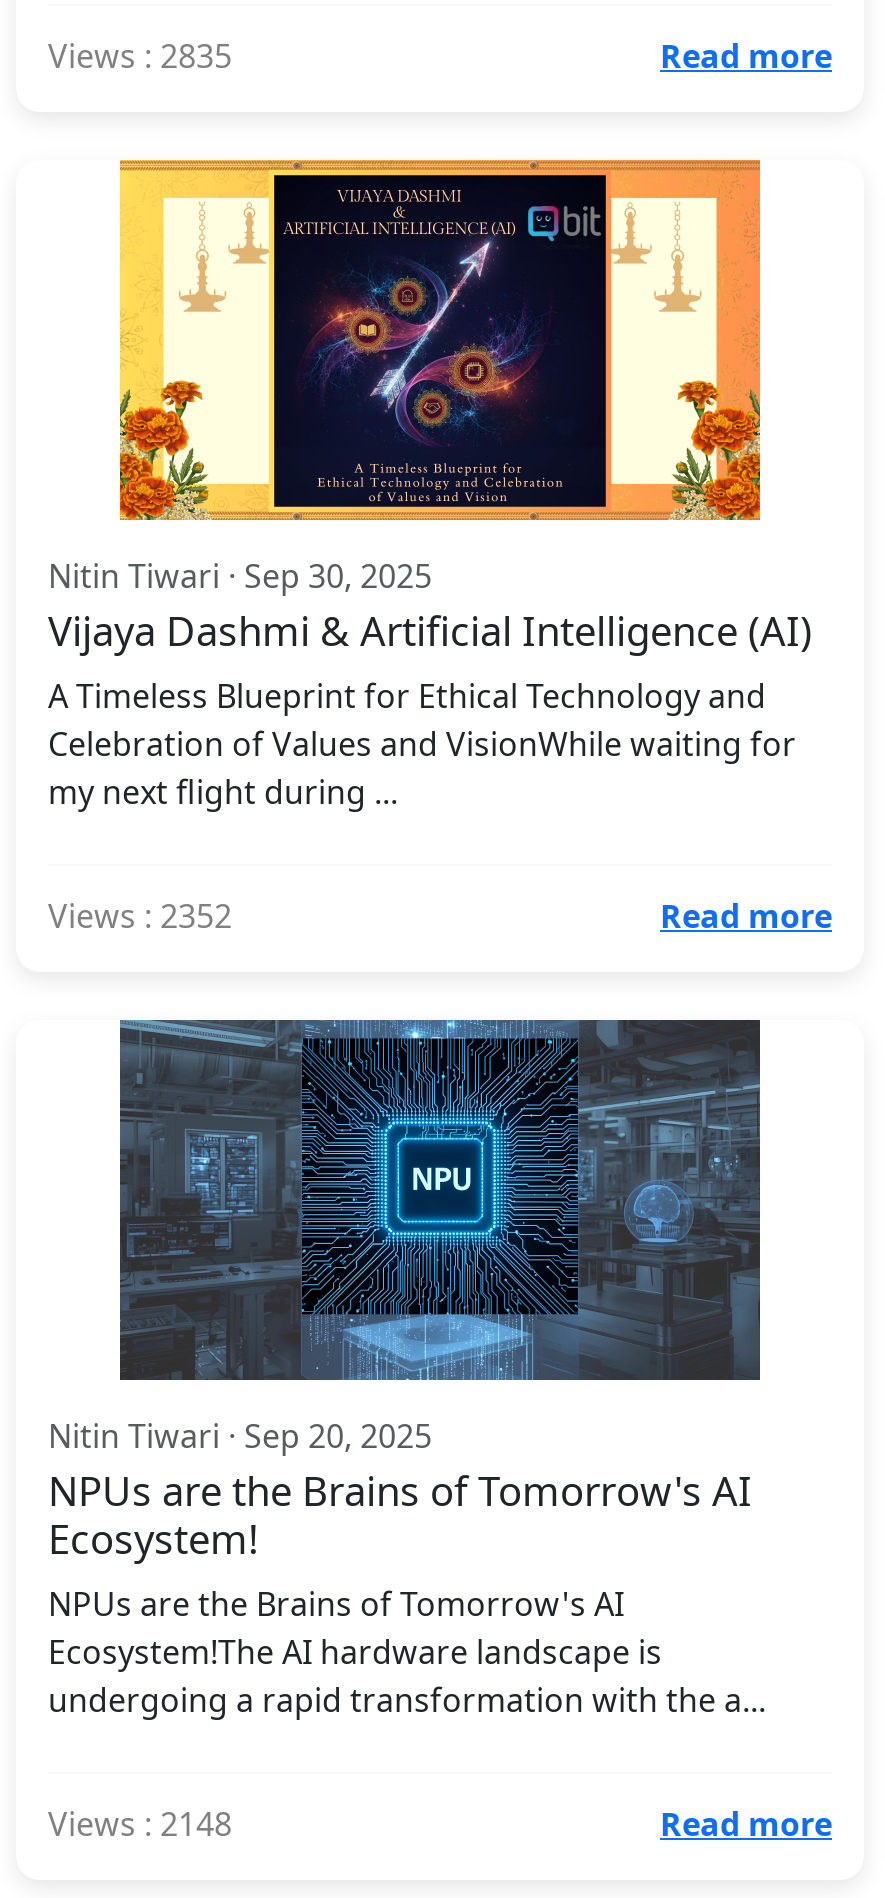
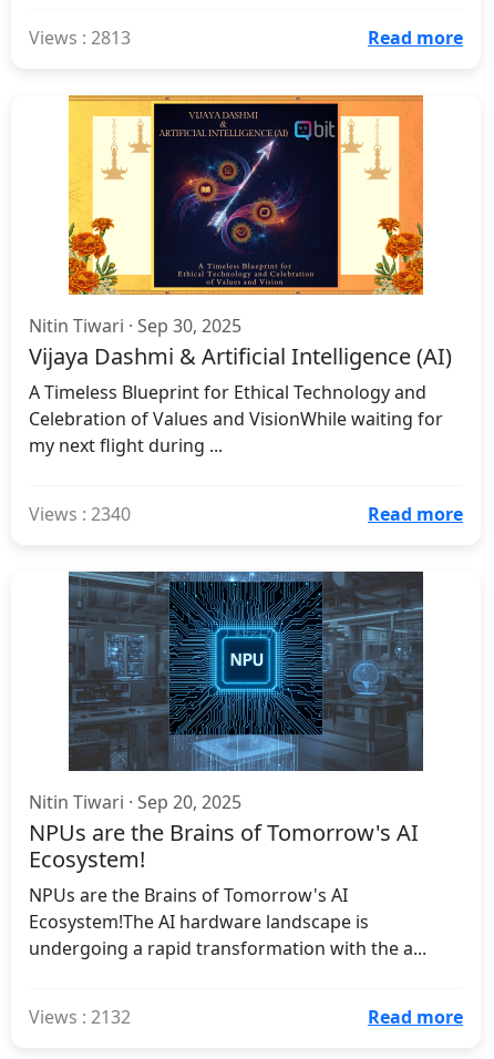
[48,34,232,78] Views : 2835 -> [29,25,131,50] Views : 2813
[48,893,232,937] Views : 2352 -> [29,501,131,526] Views : 2340
[48,1801,232,1845] Views : 2148 -> [29,1004,131,1029] Views : 2132

